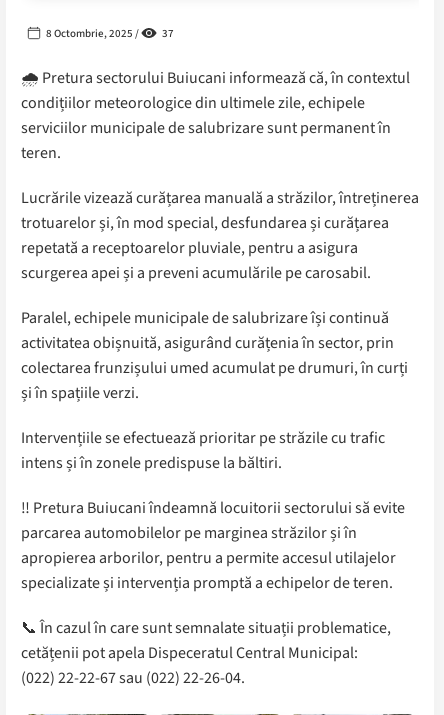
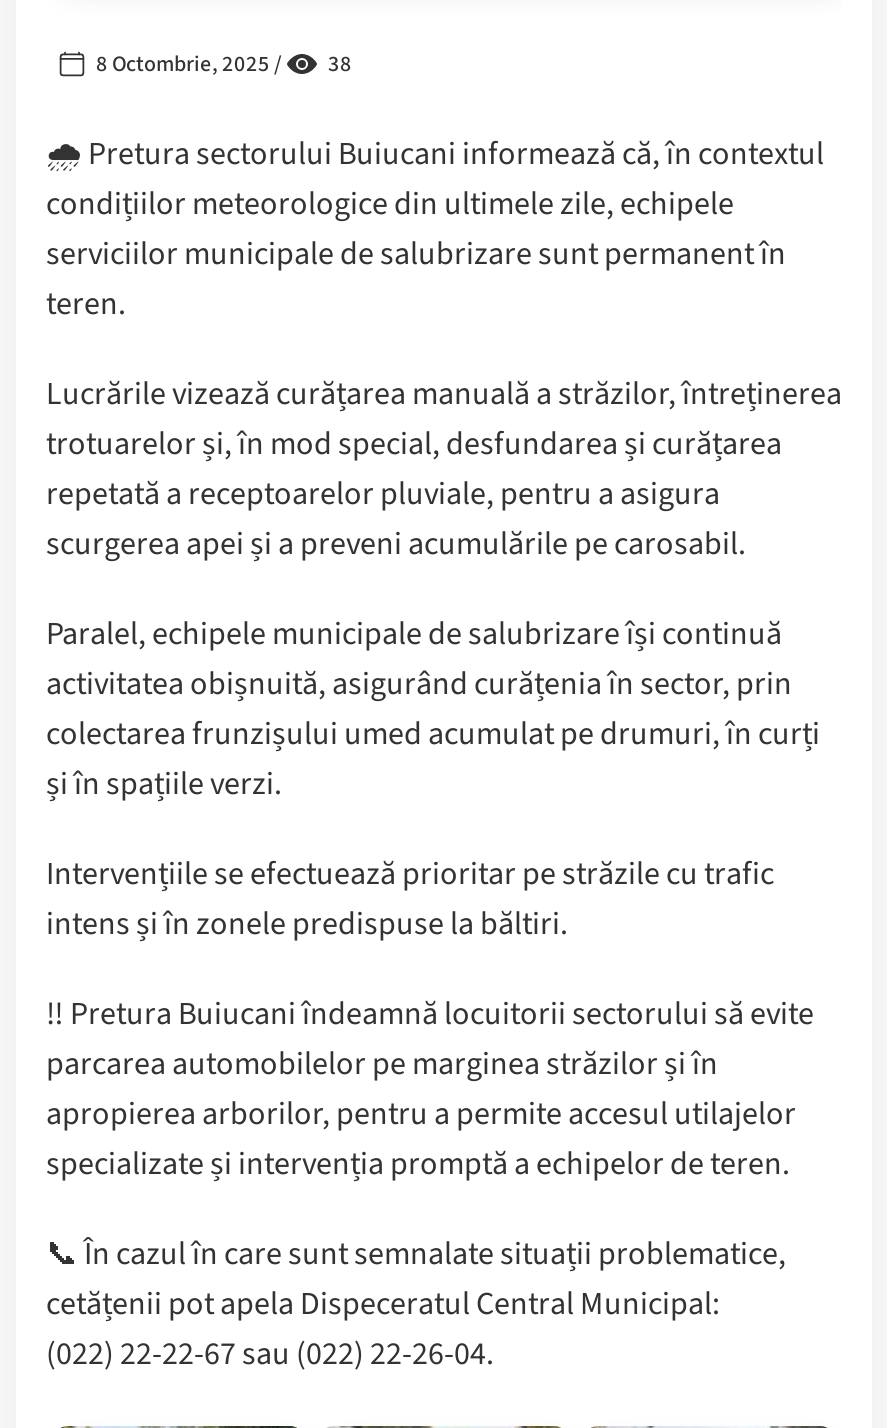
[44,26,174,41] 8 Octombrie, 2025 / 37 -> [92,50,352,80] 8 Octombrie, 2025 / 38

